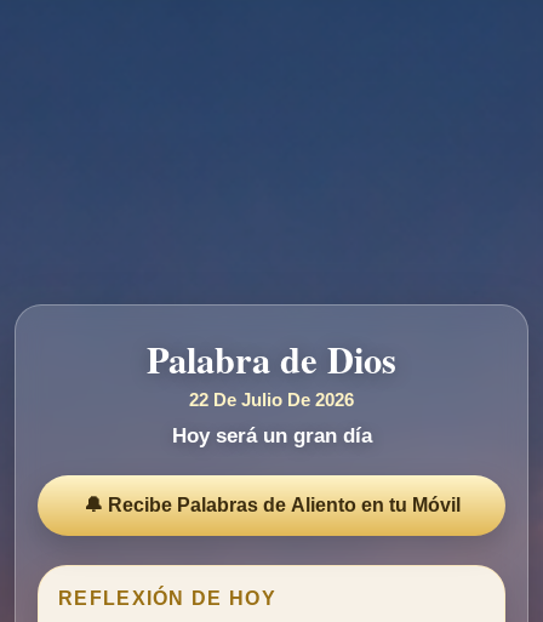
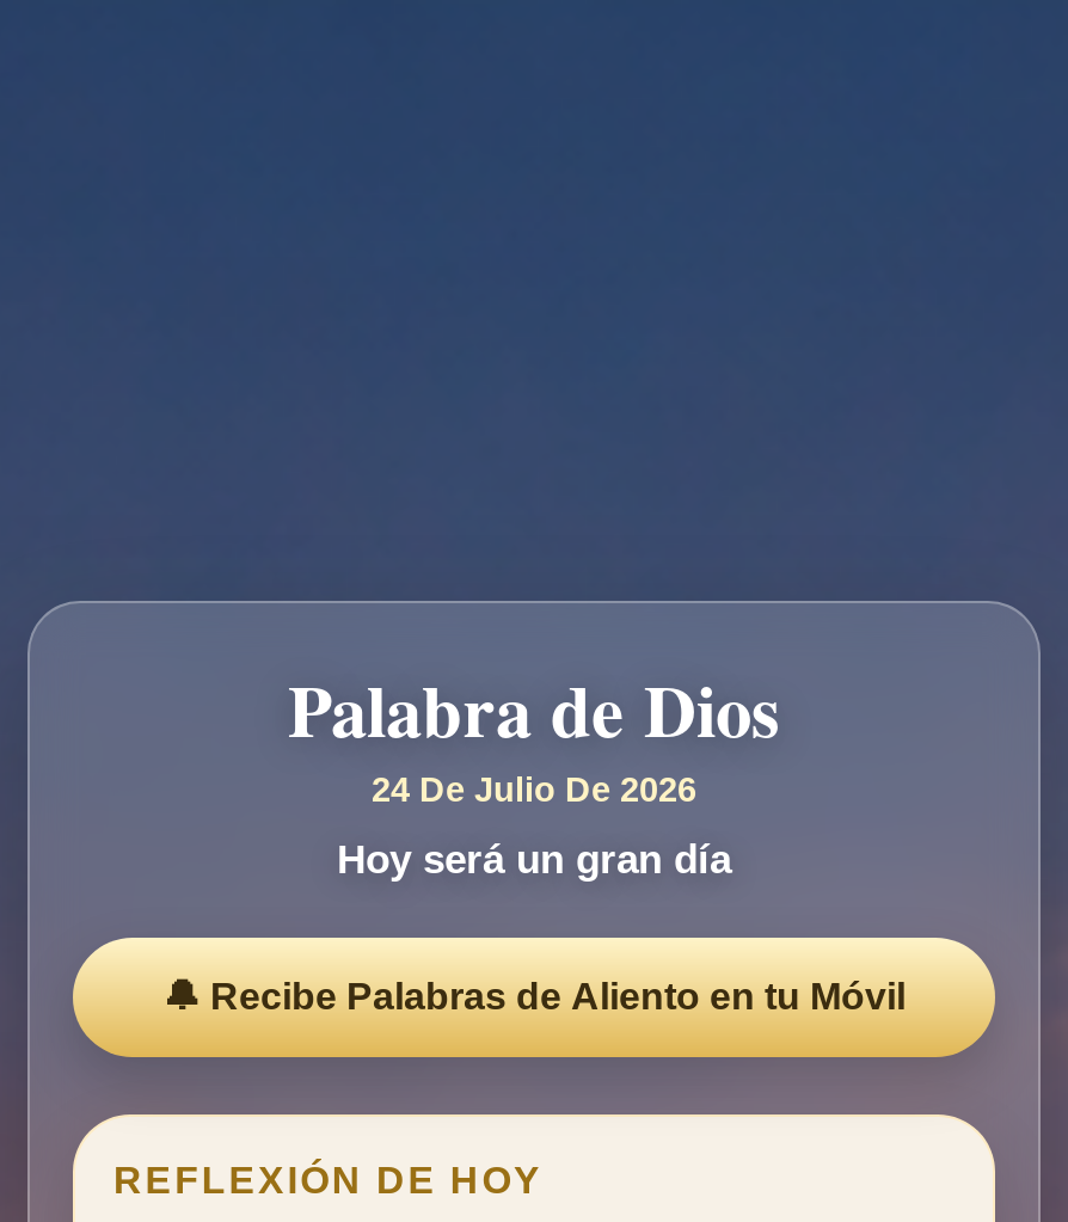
[189,390,354,410] 22 De Julio De 2026 -> [372,770,696,809] 24 De Julio De 2026

